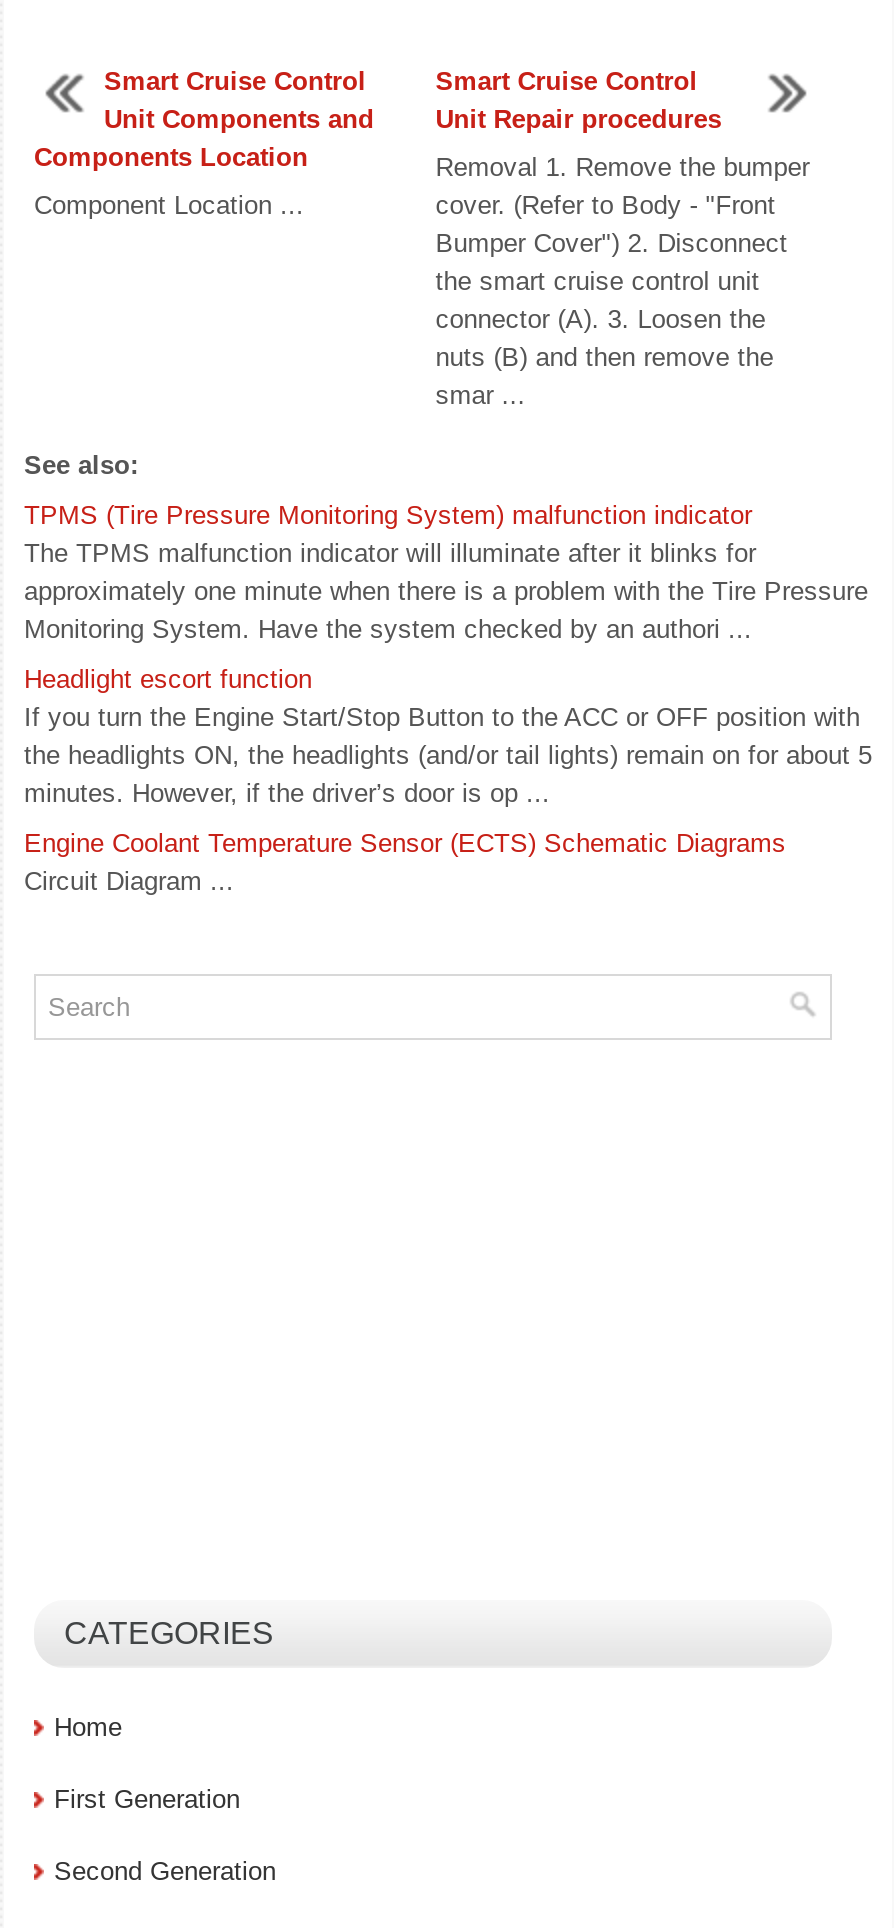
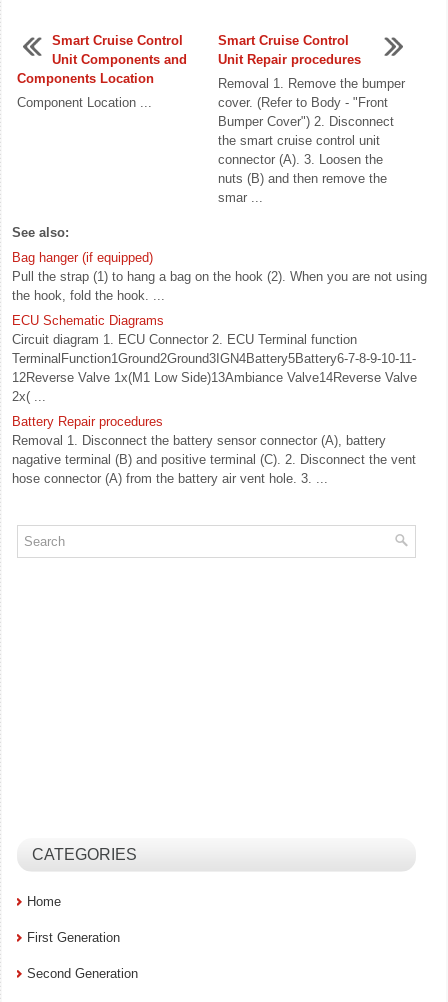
[24,501,868,645] TPMS (Tire Pressure Monitoring System) malfunction indicator | The TPMS malfunction indicator will illuminate after it blinks for | approximately one minute when there is a problem with the Tire Pressure | Monitoring System. Have the system checked by an authori ... -> [12,250,427,303] Bag hanger (if equipped) | Pull the strap (1) to hang a bag on the hook (2). When you are not using | the hook, fold the hook. ...
[24,665,872,809] Headlight escort function | If you turn the Engine Start/Stop Button to the ACC or OFF position with | the headlights ON, the headlights (and/or tail lights) remain on for about 5 | minutes. However, if the driver’s door is op ... -> [12,313,417,404] ECU Schematic Diagrams | Circuit diagram 1. ECU Connector 2. ECU Terminal function | TerminalFunction1Ground2Ground3IGN4Battery5Battery6-7-8-9-10-11- | 12Reverse Valve 1x(M1 Low Side)13Ambiance Valve14Reverse Valve | 2x( ...
[24,829,786,897] Engine Coolant Temperature Sensor (ECTS) Schematic Diagrams | Circuit Diagram ... -> [12,414,416,486] Battery Repair procedures | Removal 1. Disconnect the battery sensor connector (A), battery | nagative terminal (B) and positive terminal (C). 2. Disconnect the vent | hose connector (A) from the battery air vent hole. 3. ...

